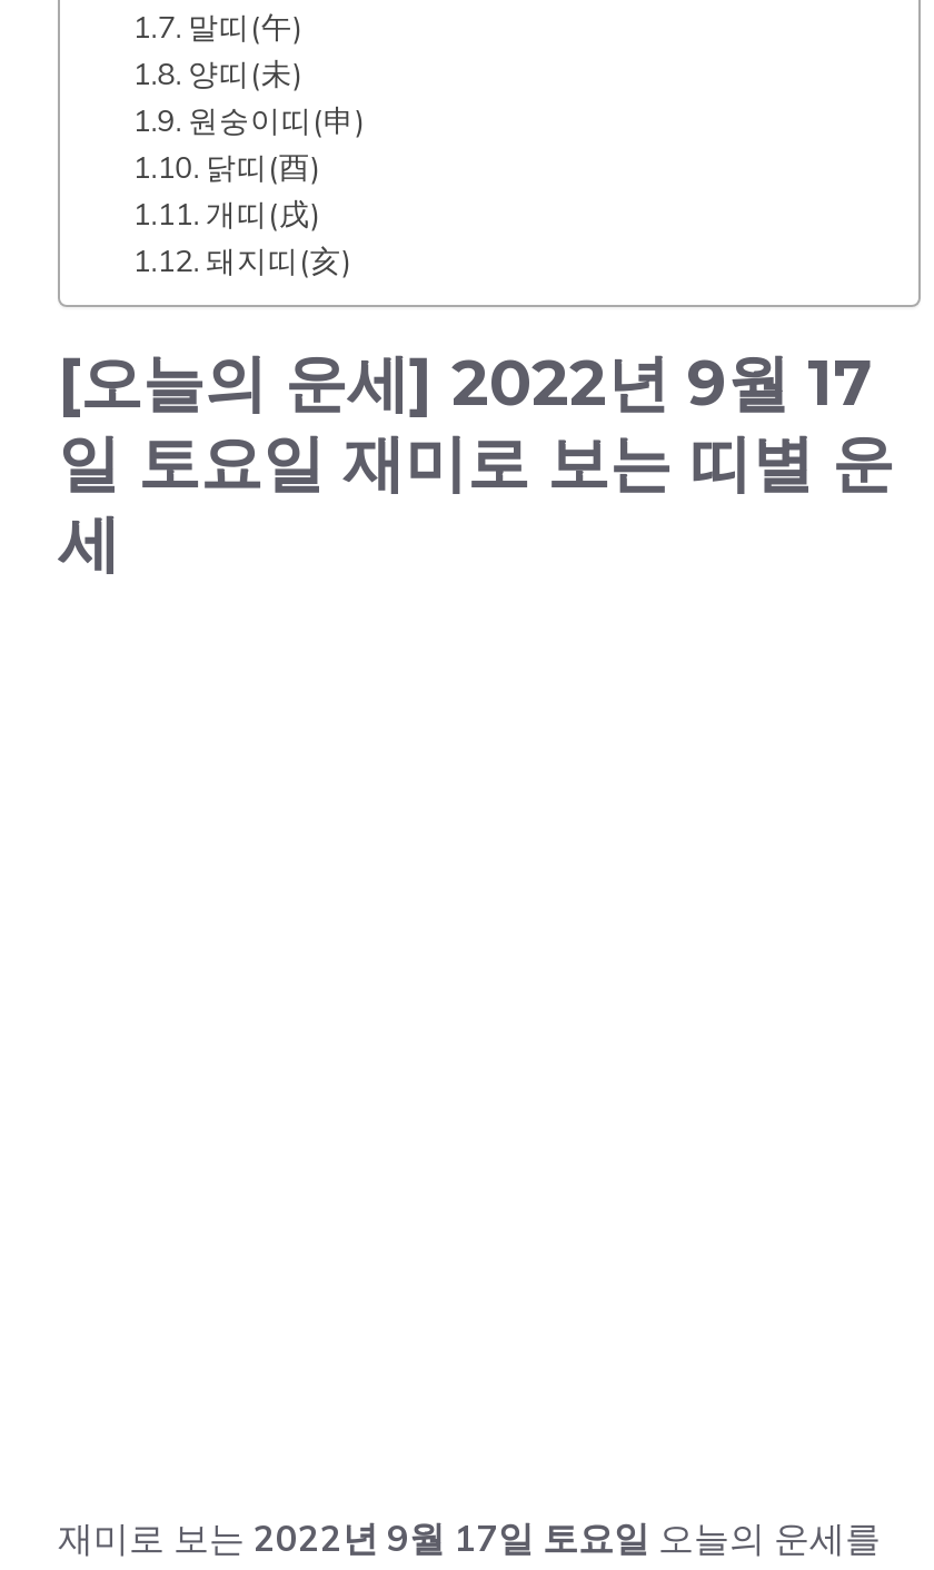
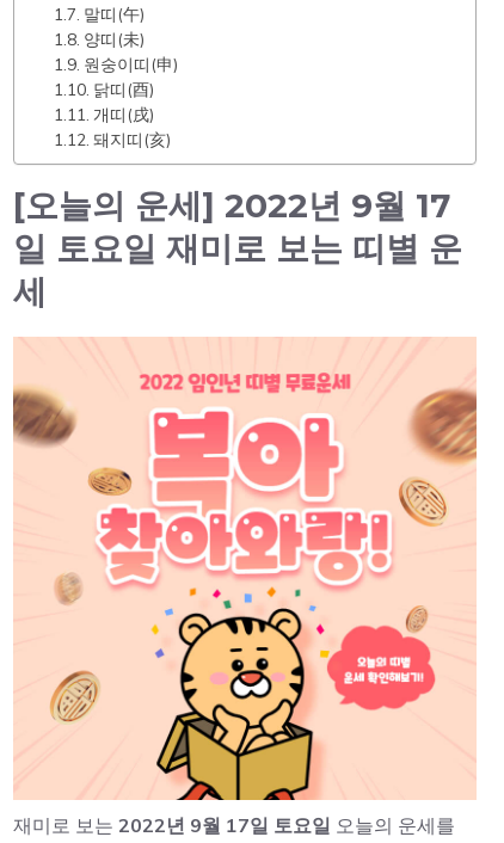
none -> [12,337,478,801] [image]

